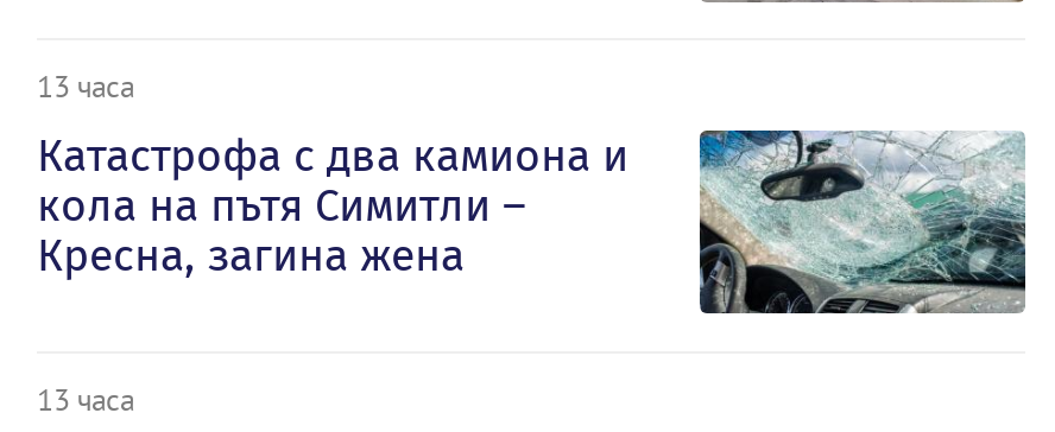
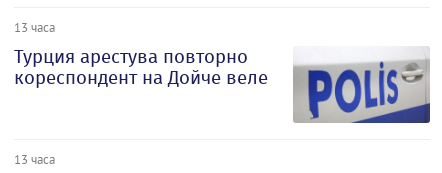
[37,128,1028,313] [image] | Катастрофа с два камиона и | кола на пътя Симитли – | Кресна, загина жена -> [14,45,431,124] [image] | Турция арестува повторно | кореспондент на Дойче веле

